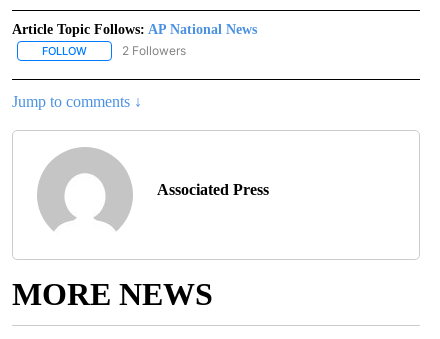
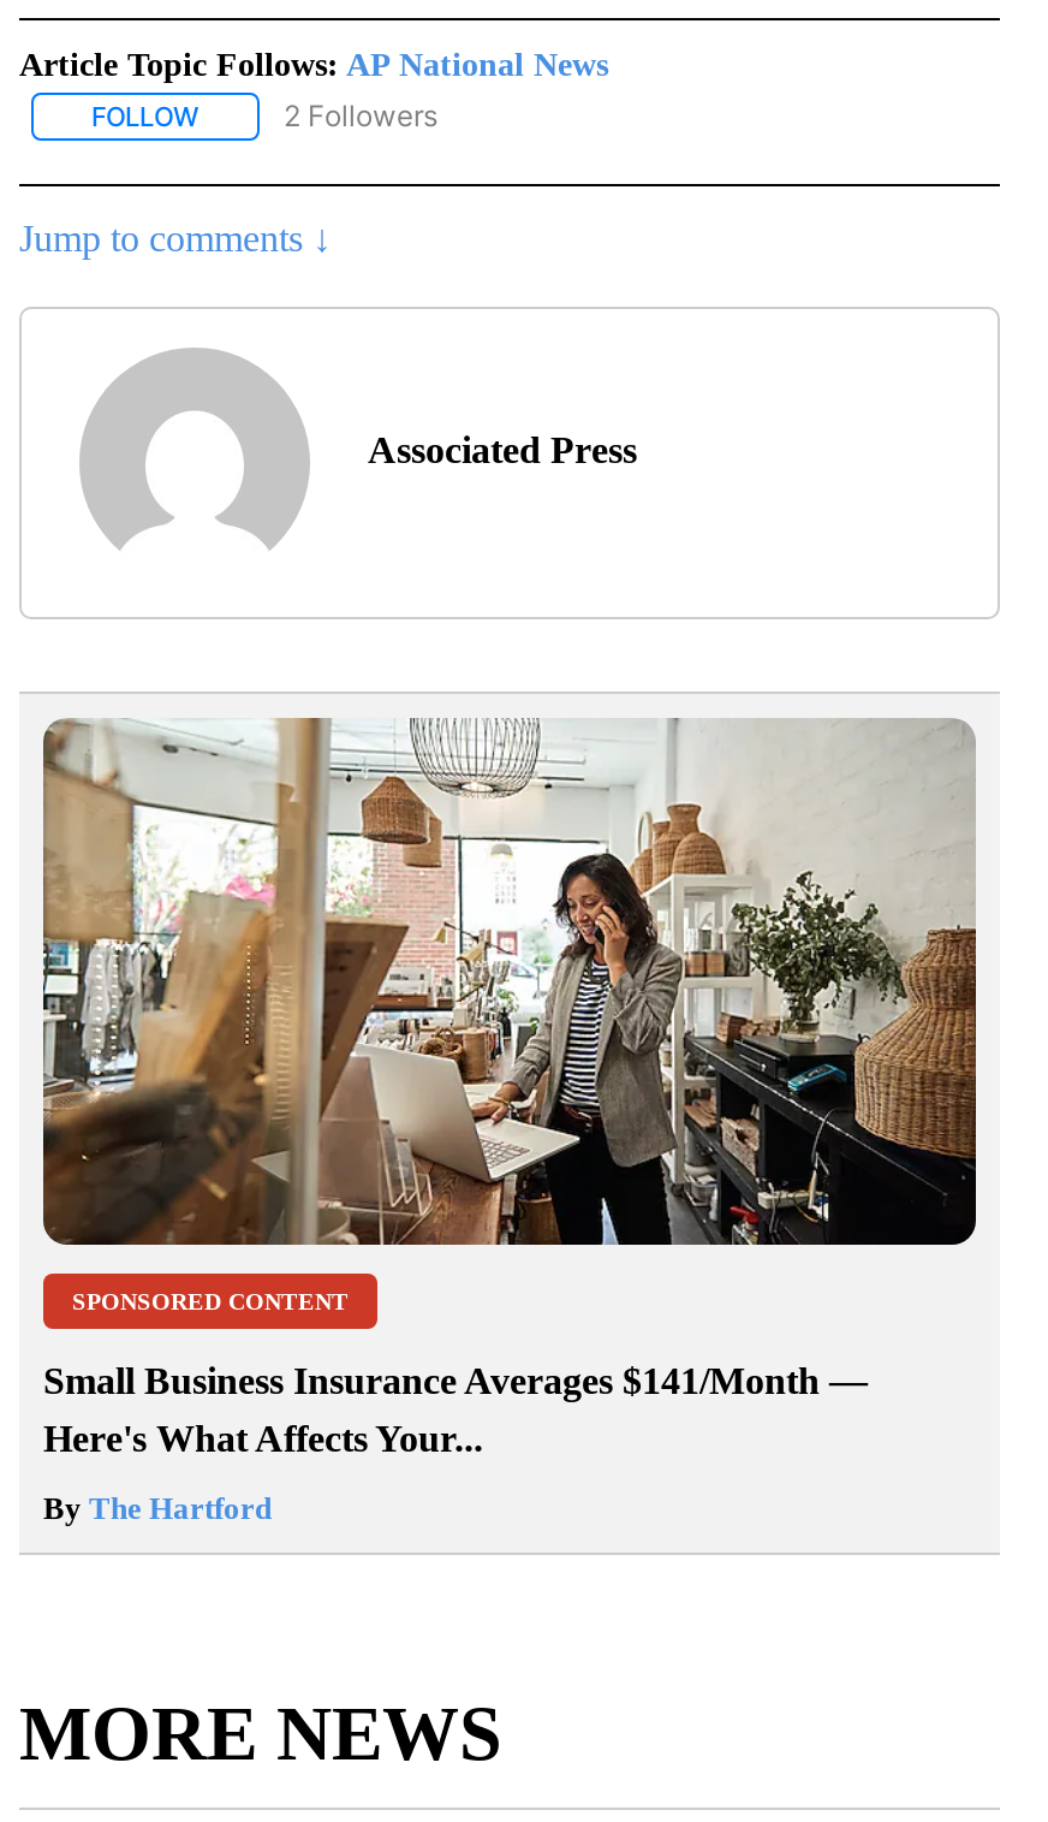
none -> [41,716,978,1526] [image] | SPONSORED CONTENT | Small Business Insurance Averages $141/Month — | Here's What Affects Your... | By The Hartford

